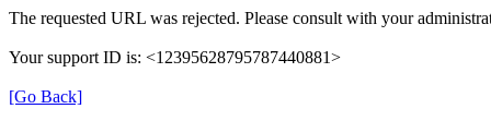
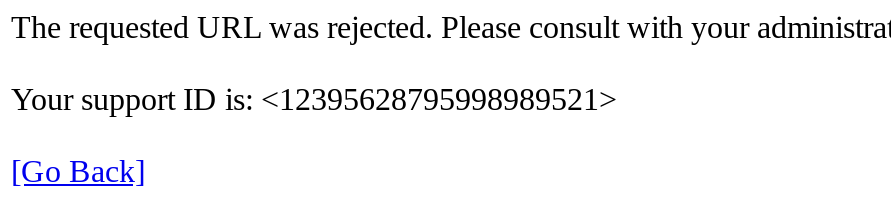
[9,48,341,66] Your support ID is: <12395628795787440881> -> [11,82,617,116] Your support ID is: <12395628795998989521>

